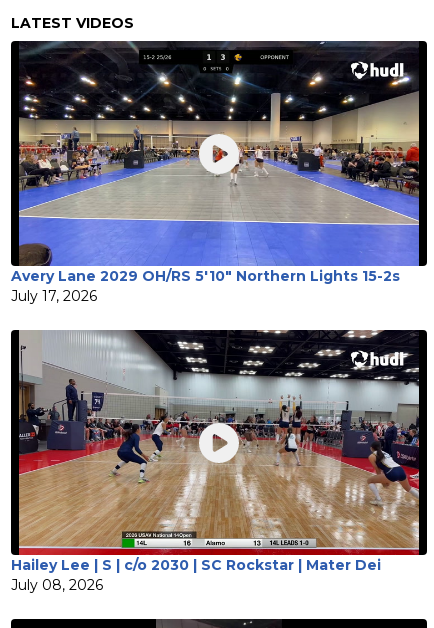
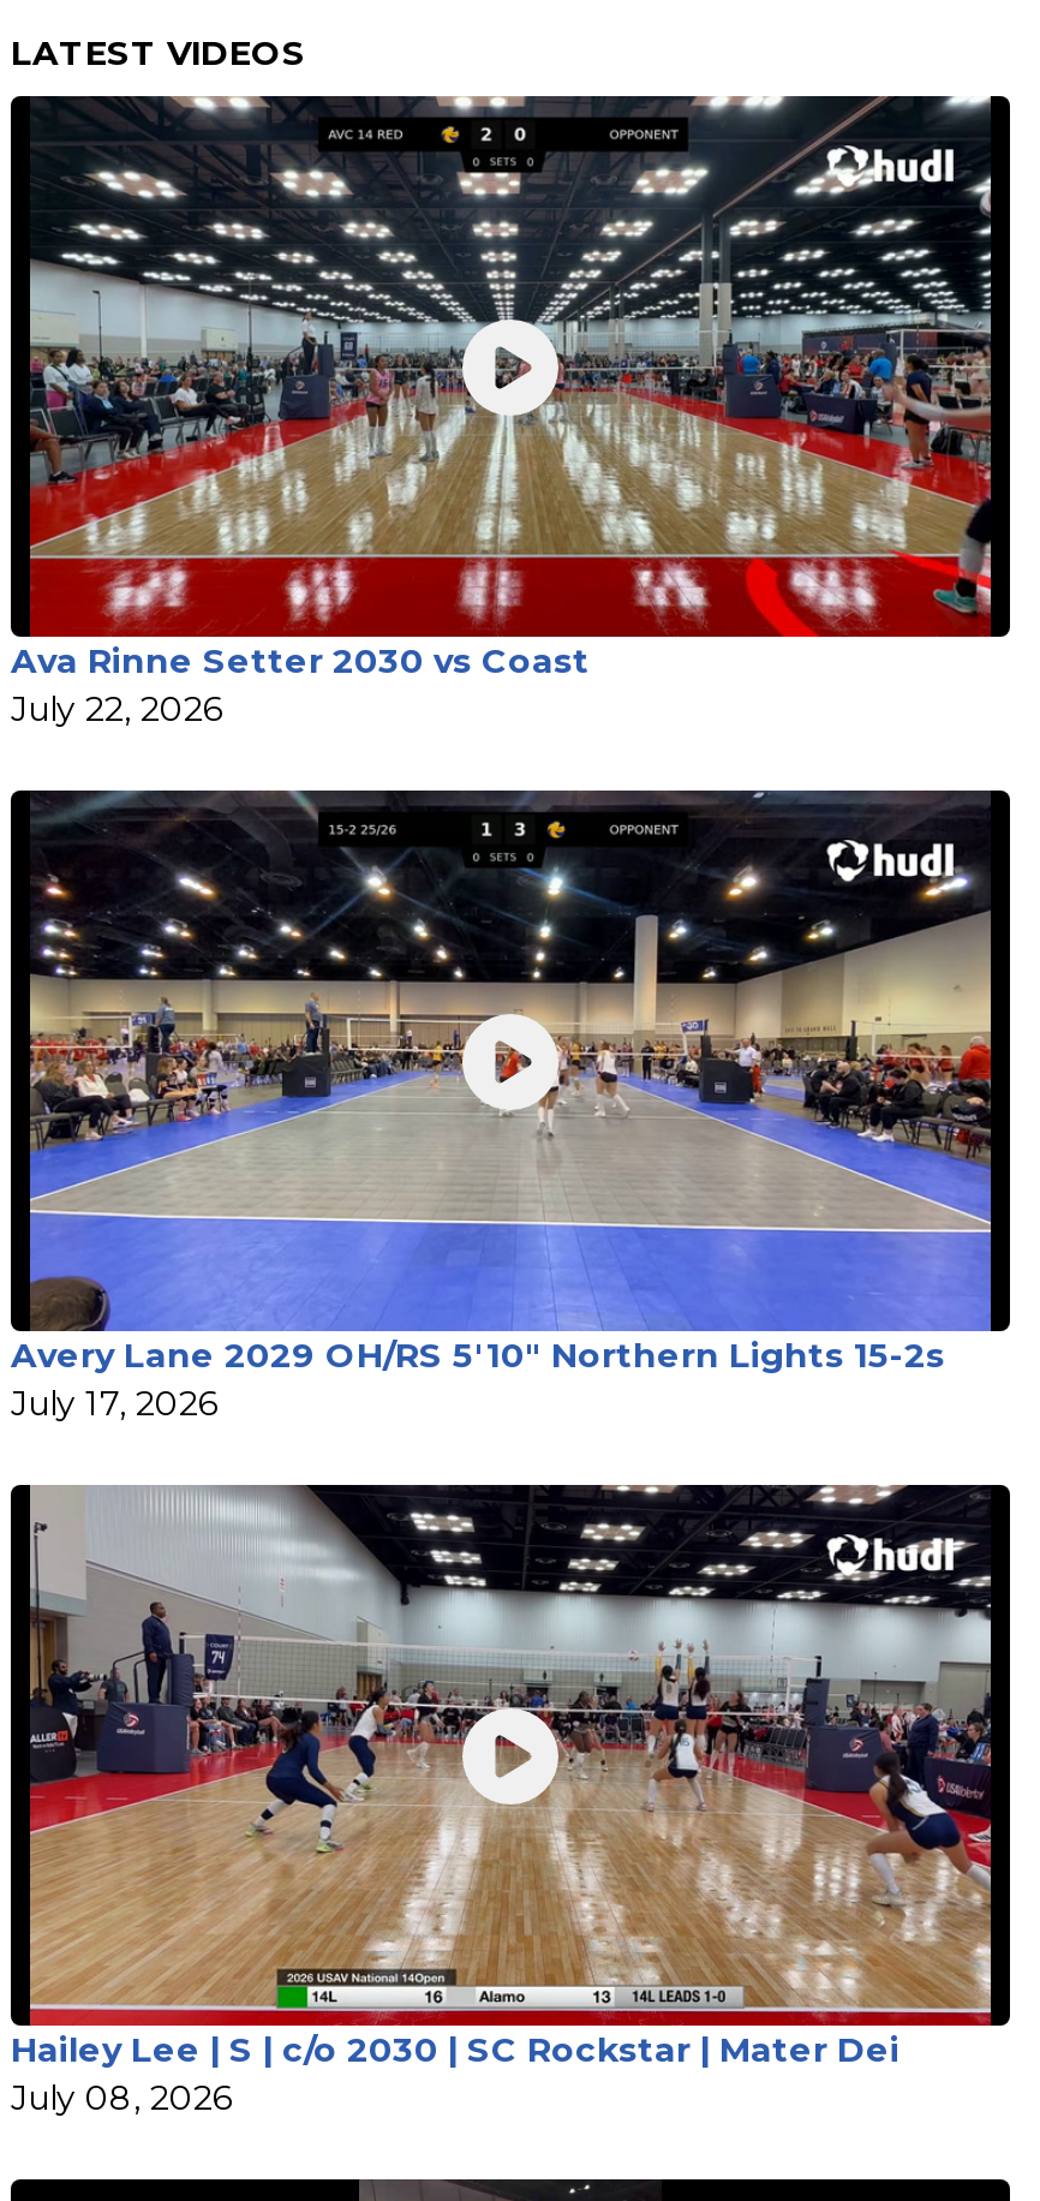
none -> [11,94,993,730] [image] | Ava Rinne Setter 2030 vs Coast | July 22, 2026

